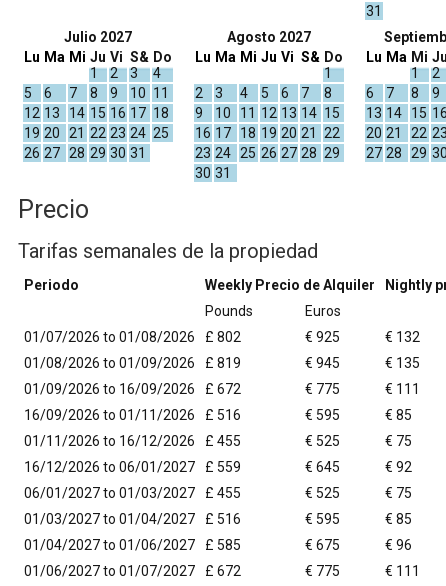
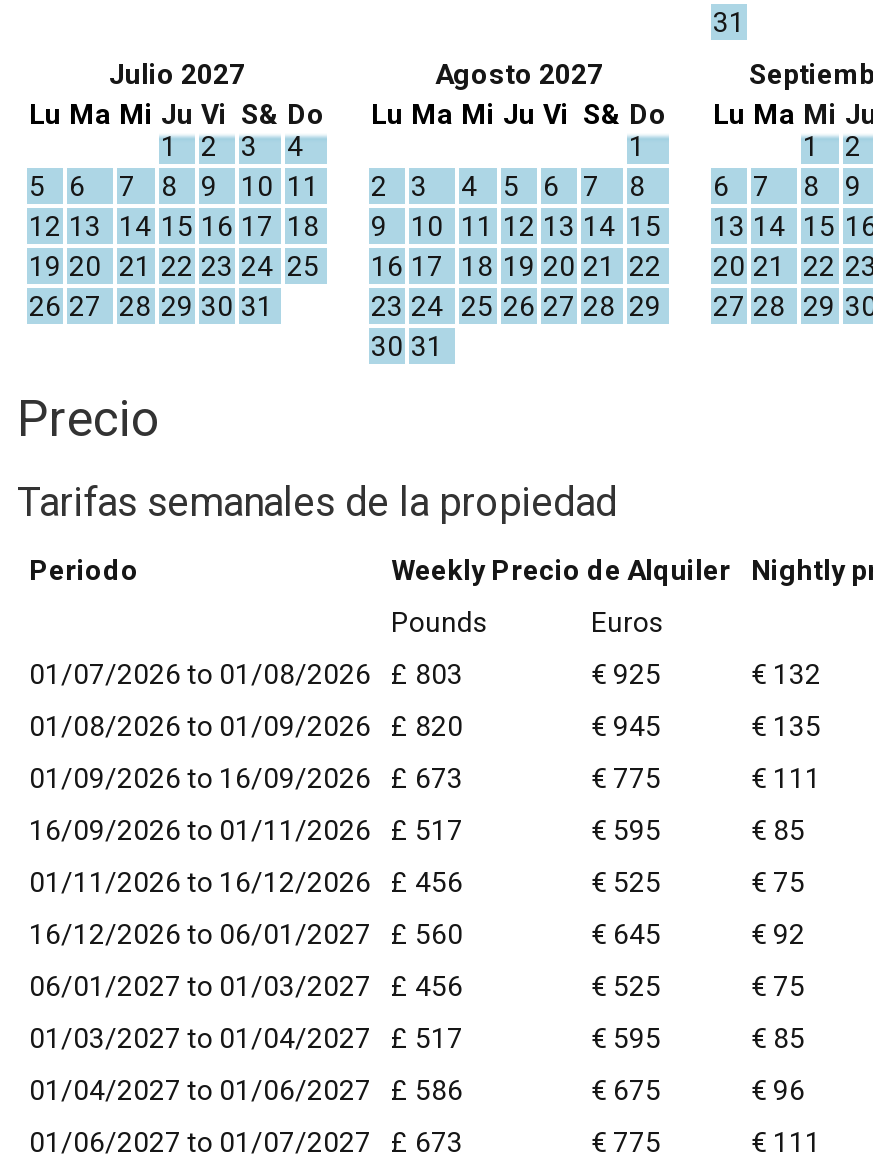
[24,329,241,345] 01/07/2026 to 01/08/2026 £ 802 -> [29,658,463,690] 01/07/2026 to 01/08/2026 £ 803
[24,355,241,371] 01/08/2026 to 01/09/2026 £ 819 -> [29,710,463,742] 01/08/2026 to 01/09/2026 £ 820
[24,381,241,397] 01/09/2026 to 16/09/2026 £ 672 -> [29,762,463,794] 01/09/2026 to 16/09/2026 £ 673
[24,407,241,423] 16/09/2026 to 01/11/2026 £ 516 -> [29,814,463,846] 16/09/2026 to 01/11/2026 £ 517
[24,433,241,449] 01/11/2026 to 16/12/2026 £ 455 -> [29,866,463,898] 01/11/2026 to 16/12/2026 £ 456
[24,459,241,475] 16/12/2026 to 06/01/2027 £ 559 -> [29,918,463,950] 16/12/2026 to 06/01/2027 £ 560
[24,485,241,501] 06/01/2027 to 01/03/2027 £ 455 -> [29,970,463,1002] 06/01/2027 to 01/03/2027 £ 456
[24,511,241,527] 01/03/2027 to 01/04/2027 £ 516 -> [29,1022,463,1054] 01/03/2027 to 01/04/2027 £ 517
[24,537,241,553] 01/04/2027 to 01/06/2027 £ 585 -> [29,1074,463,1106] 01/04/2027 to 01/06/2027 £ 586
[24,563,241,579] 01/06/2027 to 01/07/2027 £ 672 -> [29,1126,463,1158] 01/06/2027 to 01/07/2027 £ 673

